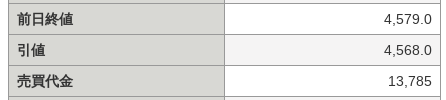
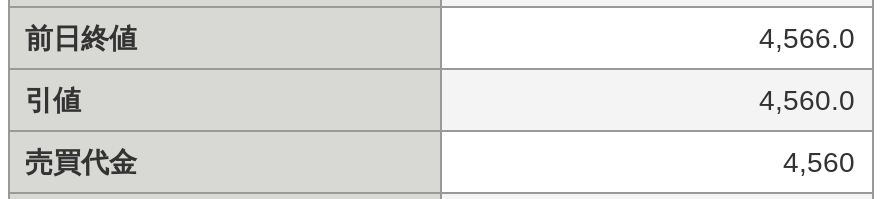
[383,11,431,27] 4,579.0 -> [759,21,855,53] 4,566.0
[383,42,431,58] 4,568.0 -> [759,83,855,115] 4,560.0
[387,73,431,89] 13,785 -> [783,145,855,177] 4,560

